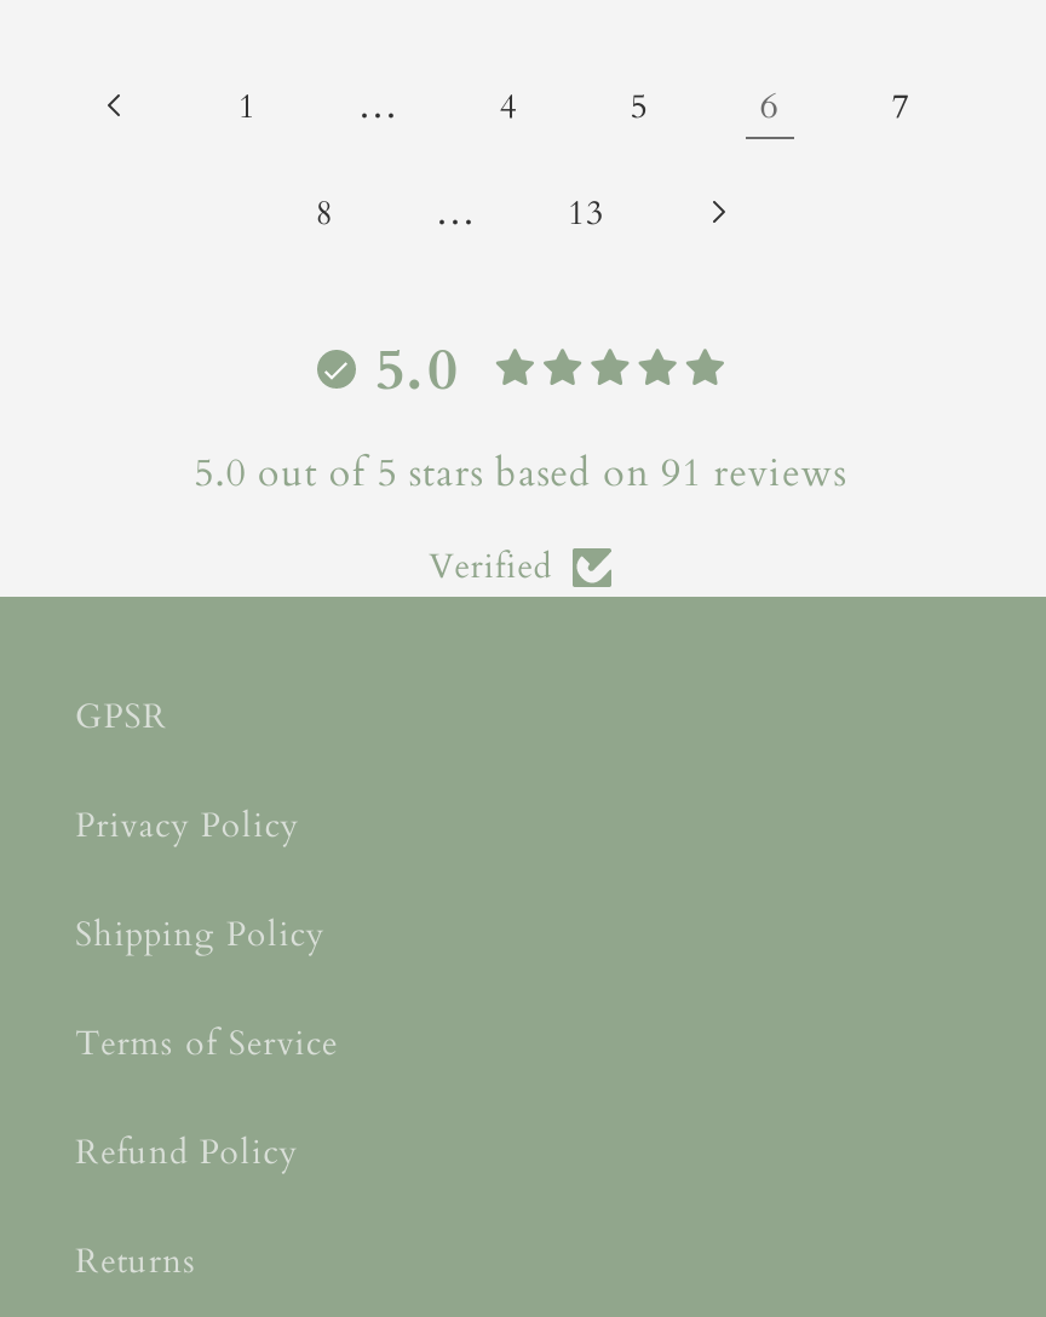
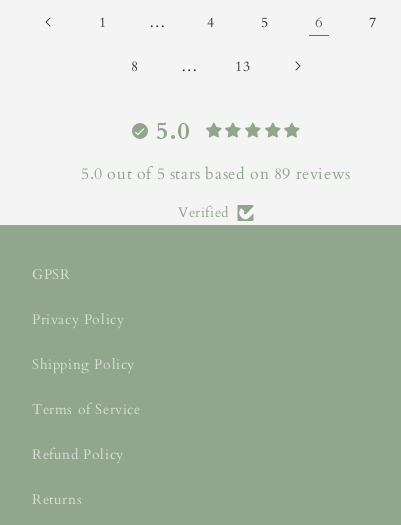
[194,447,847,500] 5.0 out of 5 stars based on 91 reviews -> [81,163,351,185] 5.0 out of 5 stars based on 89 reviews

